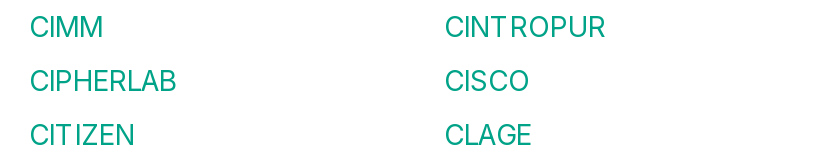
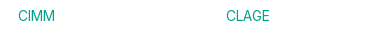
[29,9,606,151] CINTROPUR | CIPHERLAB | CISCO | CITIZEN -> none

